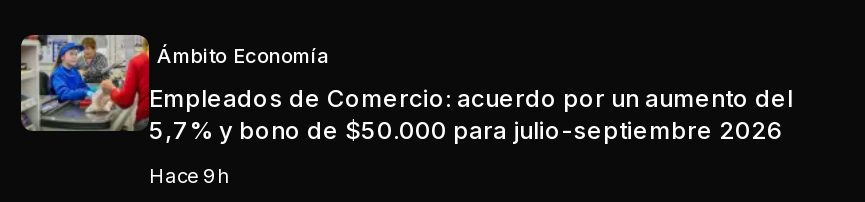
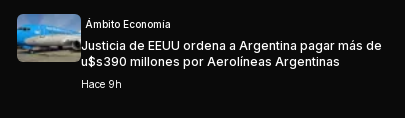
[19,33,793,146] [image] | Empleados de Comercio: acuerdo por un aumento del | 5,7% y bono de $50.000 para julio-septiembre 2026 -> [16,13,382,69] [image] | Justicia de EEUU ordena a Argentina pagar más de | u$s390 millones por Aerolíneas Argentinas

